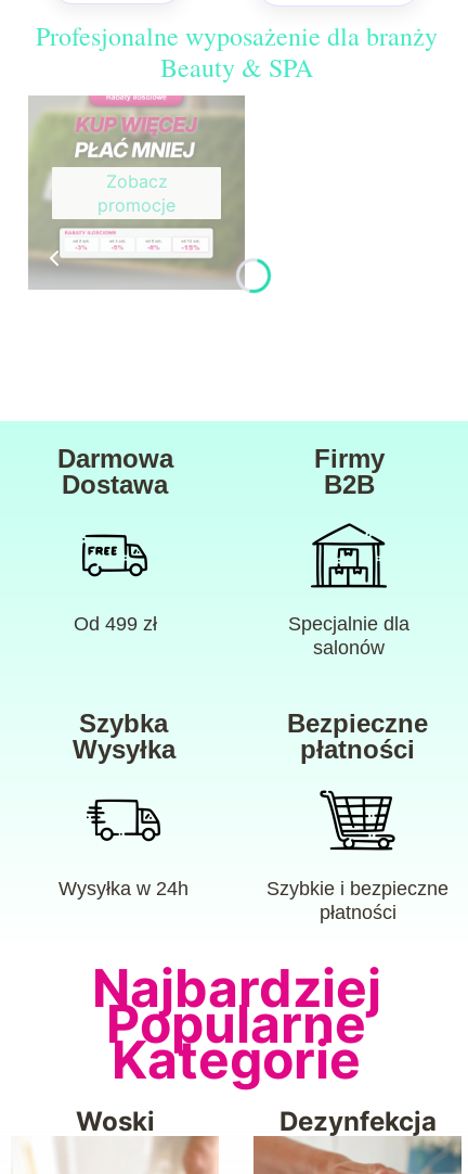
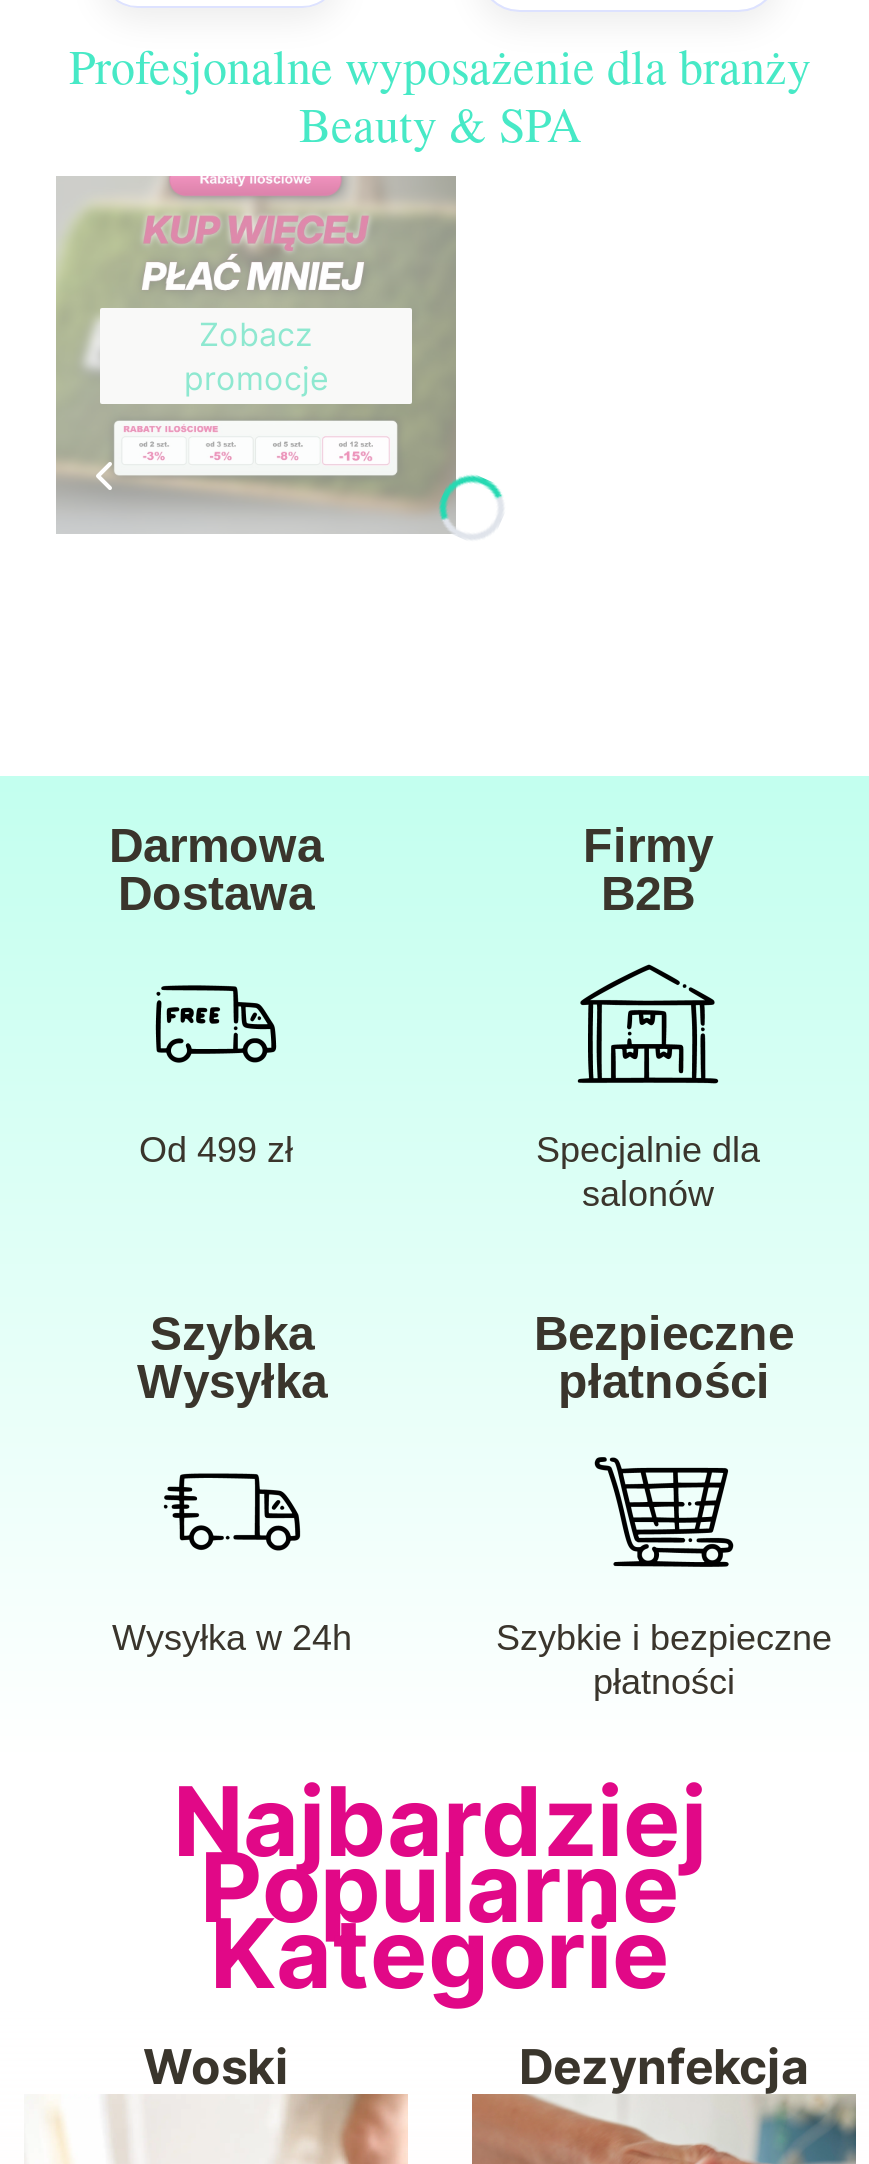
[236,258,272,294] [image] -> [438,474,504,540] [image]

